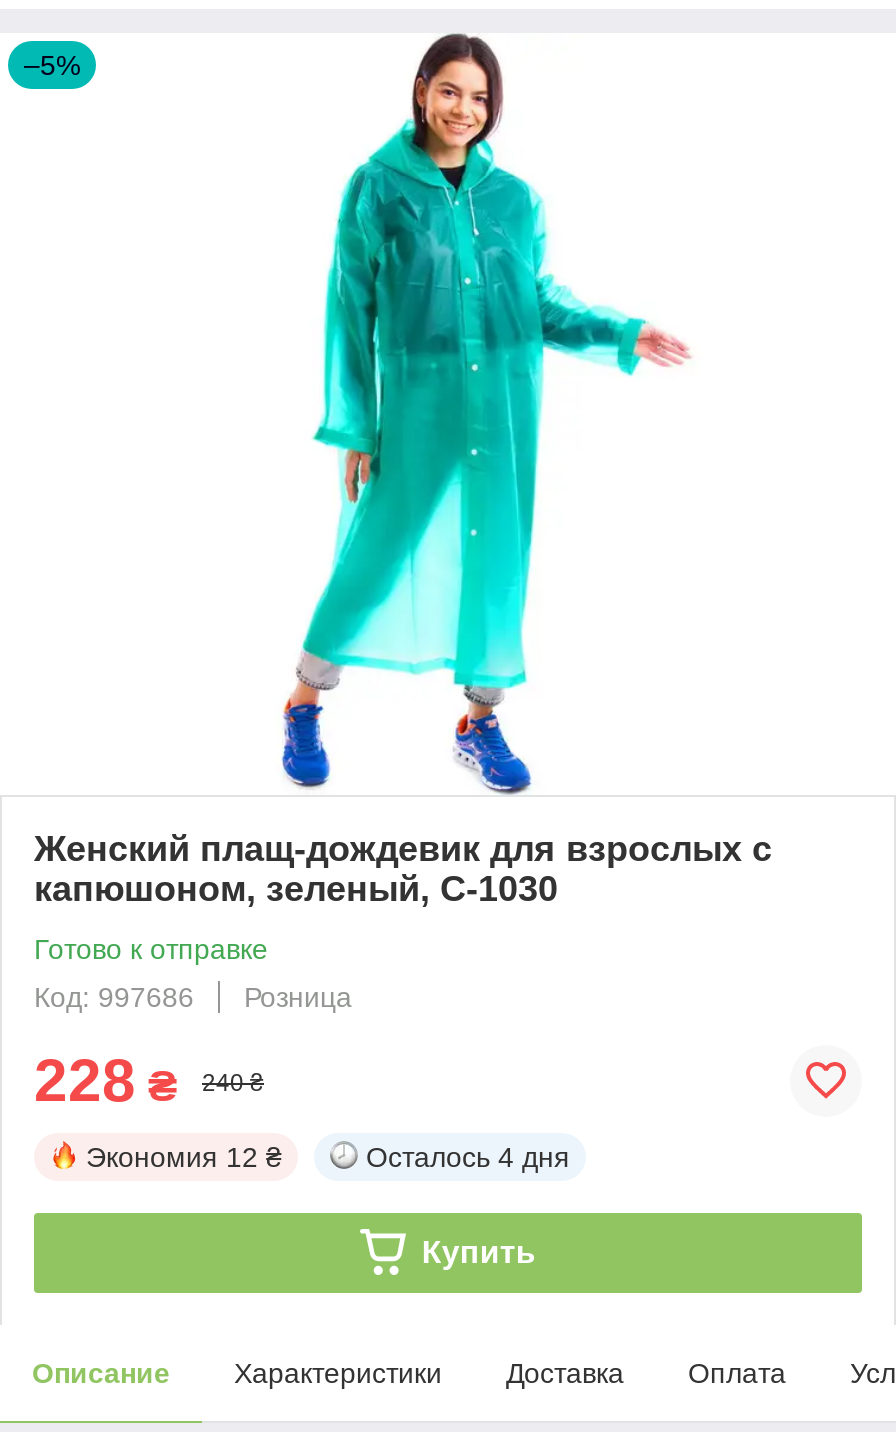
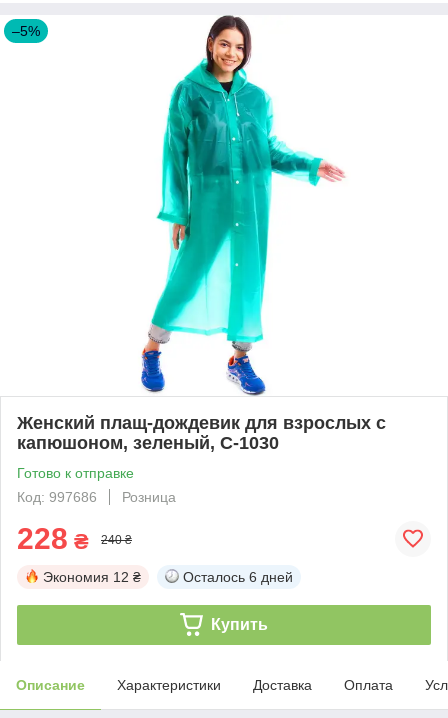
[366,1141,570,1173] Осталось 4 дня -> [183,569,293,585] Осталось 6 дней

